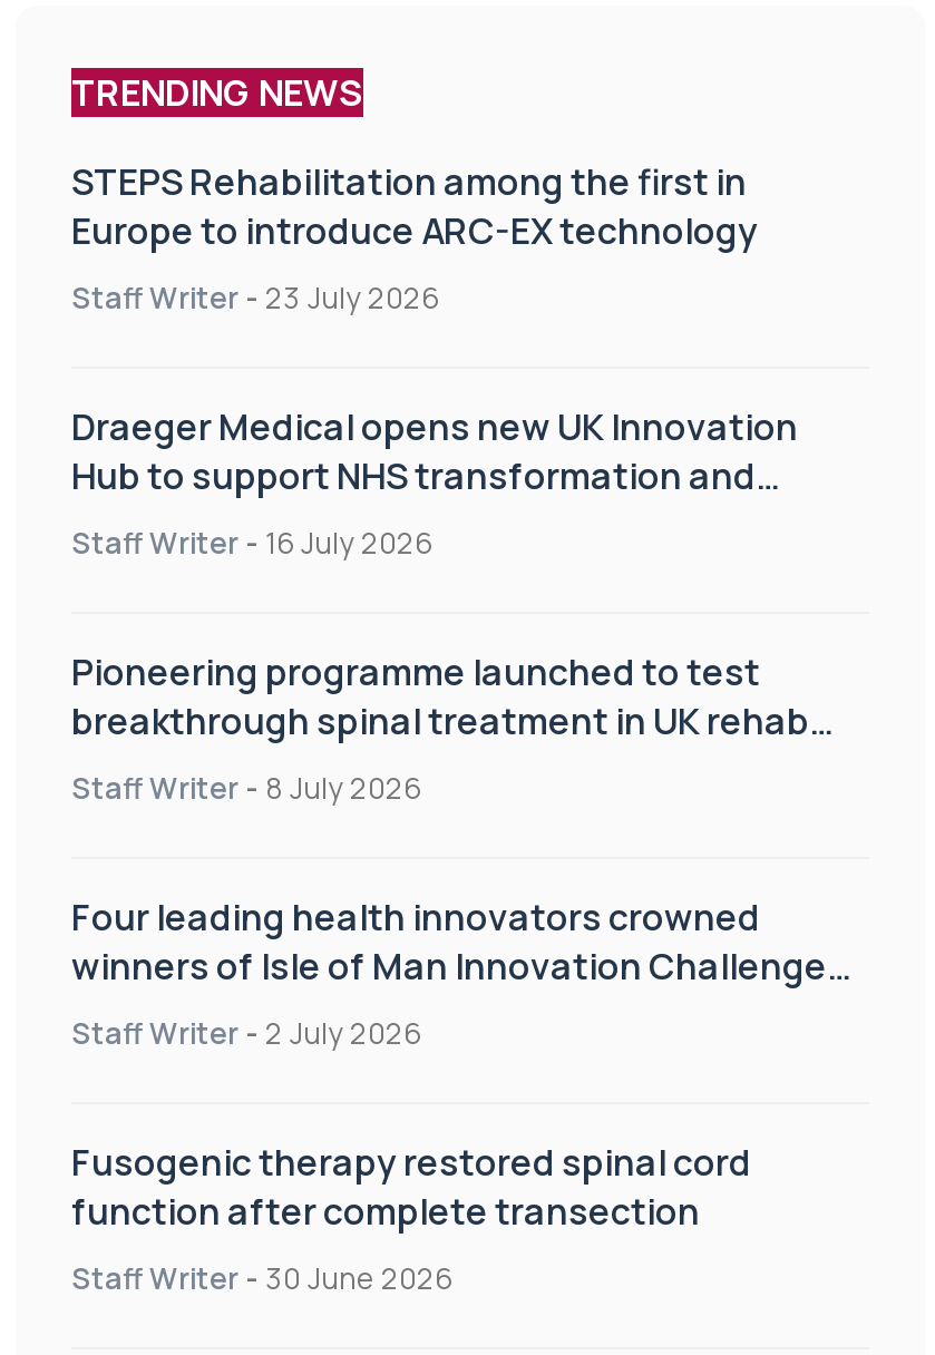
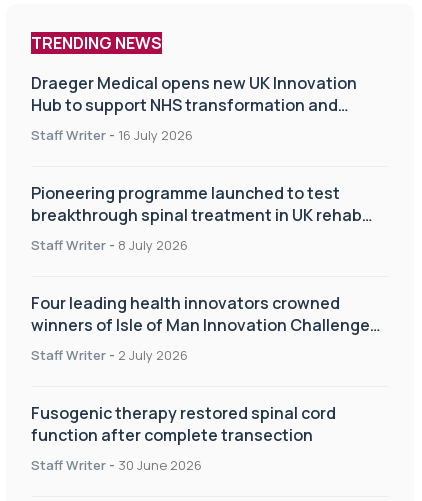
[71,157,758,318] STEPS Rehabilitation among the first in | Europe to introduce ARC-EX technology | Staff Writer - 23 July 2026 -> none

